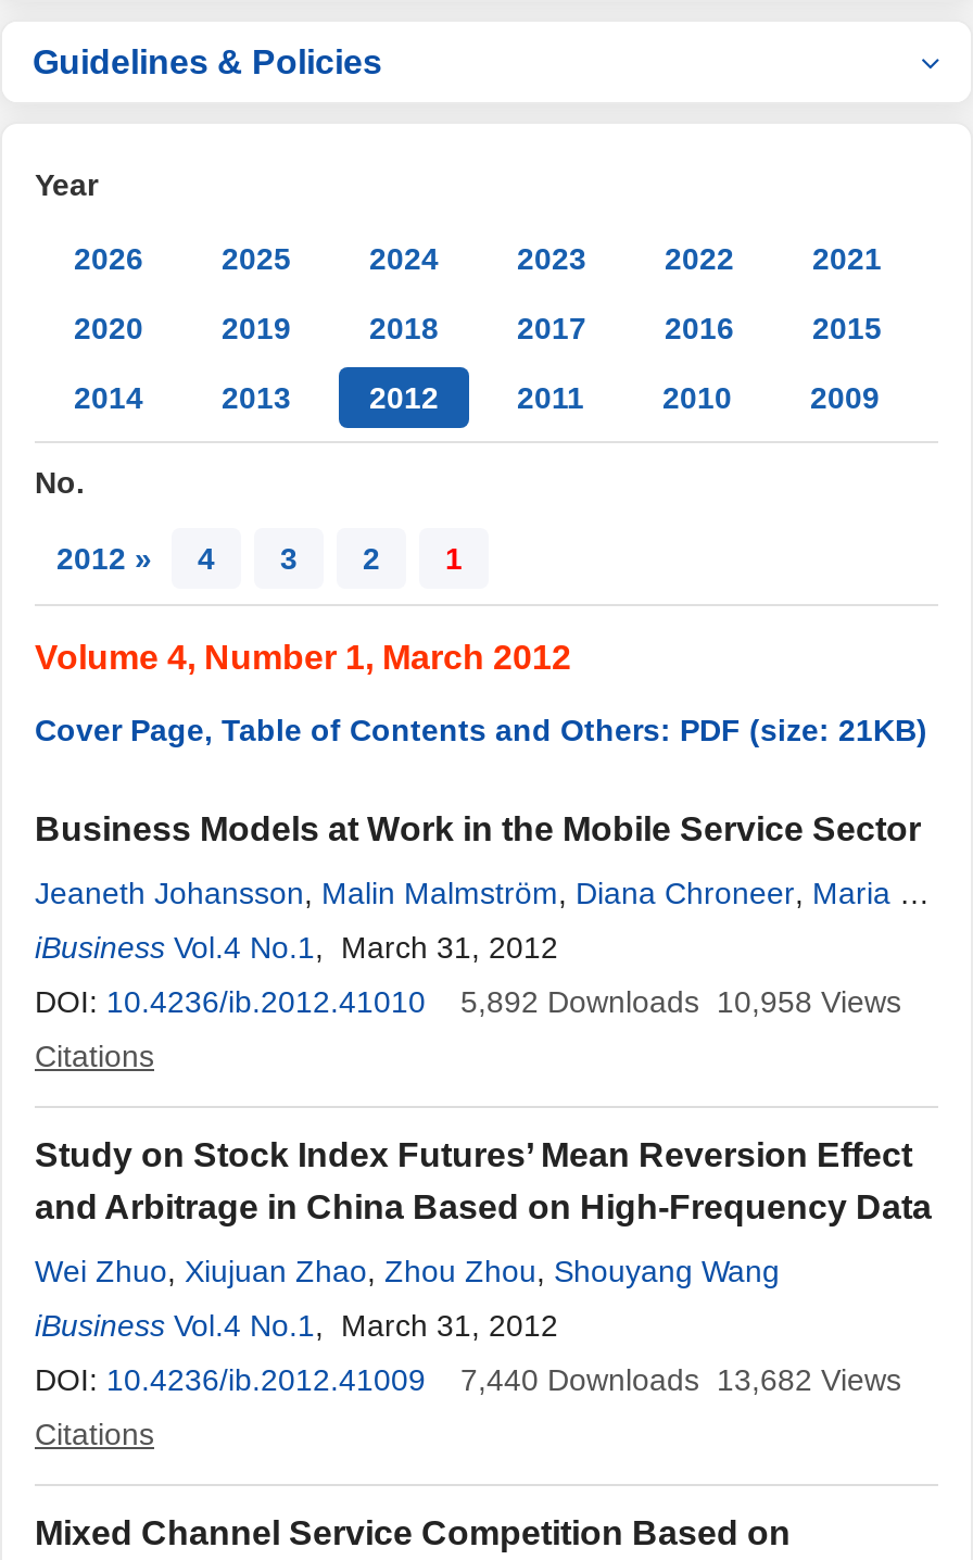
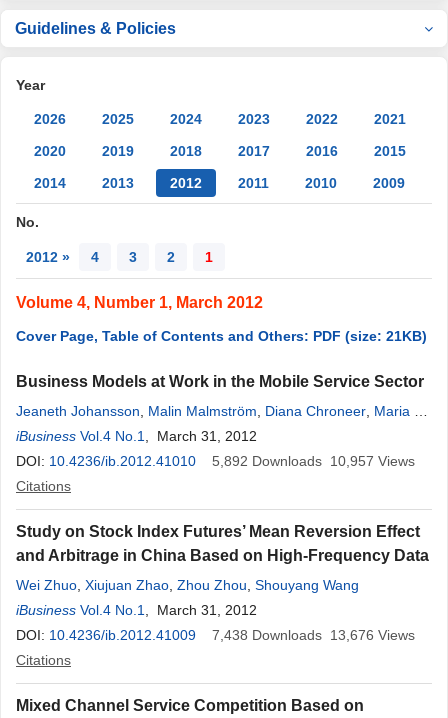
[460,984,901,1019] 5,892 Downloads 10,958 Views -> [212,453,415,469] 5,892 Downloads 10,957 Views
[460,1362,901,1397] 7,440 Downloads 13,682 Views -> [212,627,415,643] 7,438 Downloads 13,676 Views

